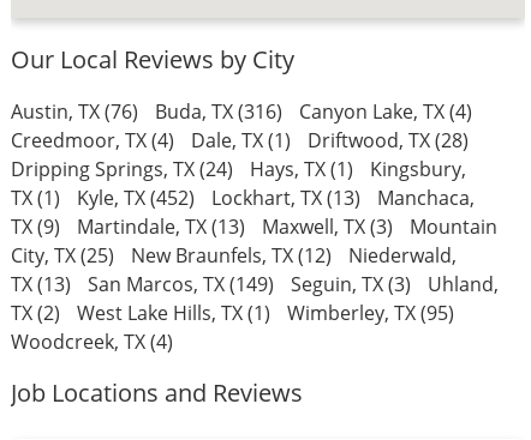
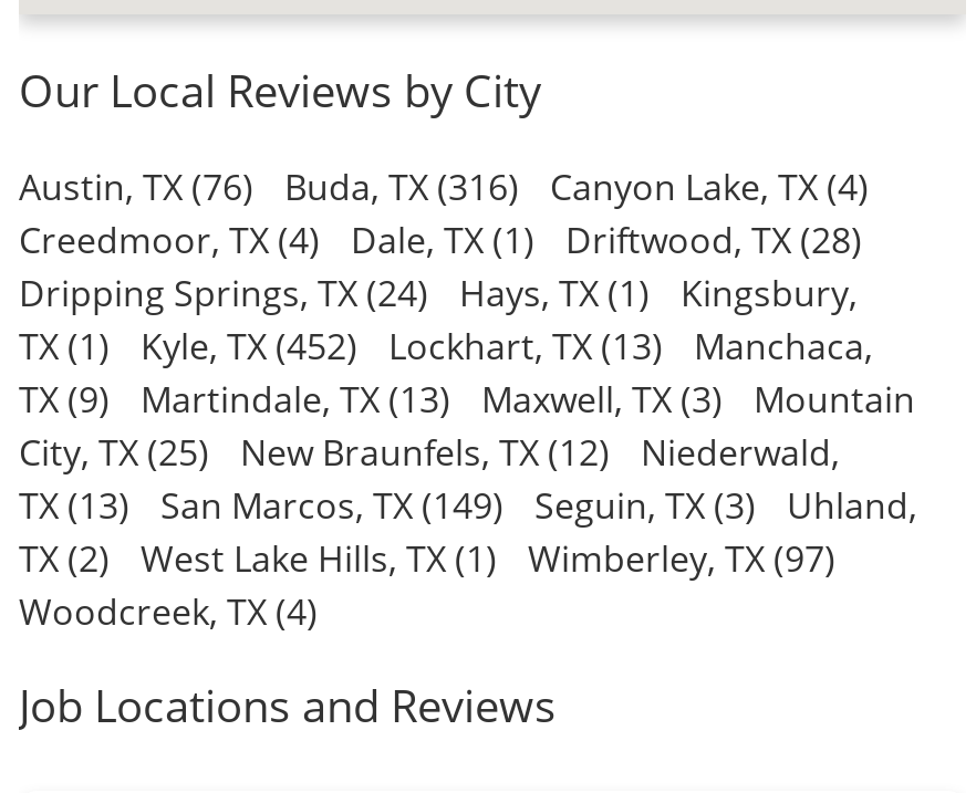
[11,300,454,326] TX (2) West Lake Hills, TX (1) Wimberley, TX (95) -> [19,534,835,583] TX (2) West Lake Hills, TX (1) Wimberley, TX (97)

